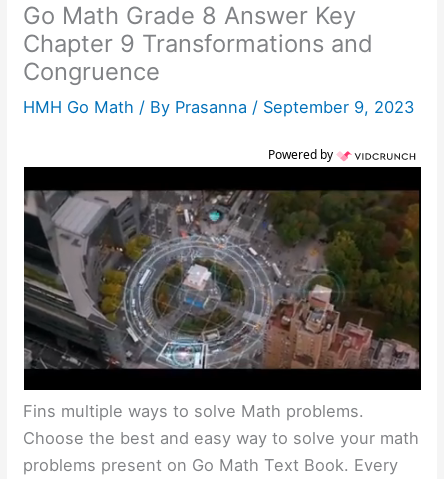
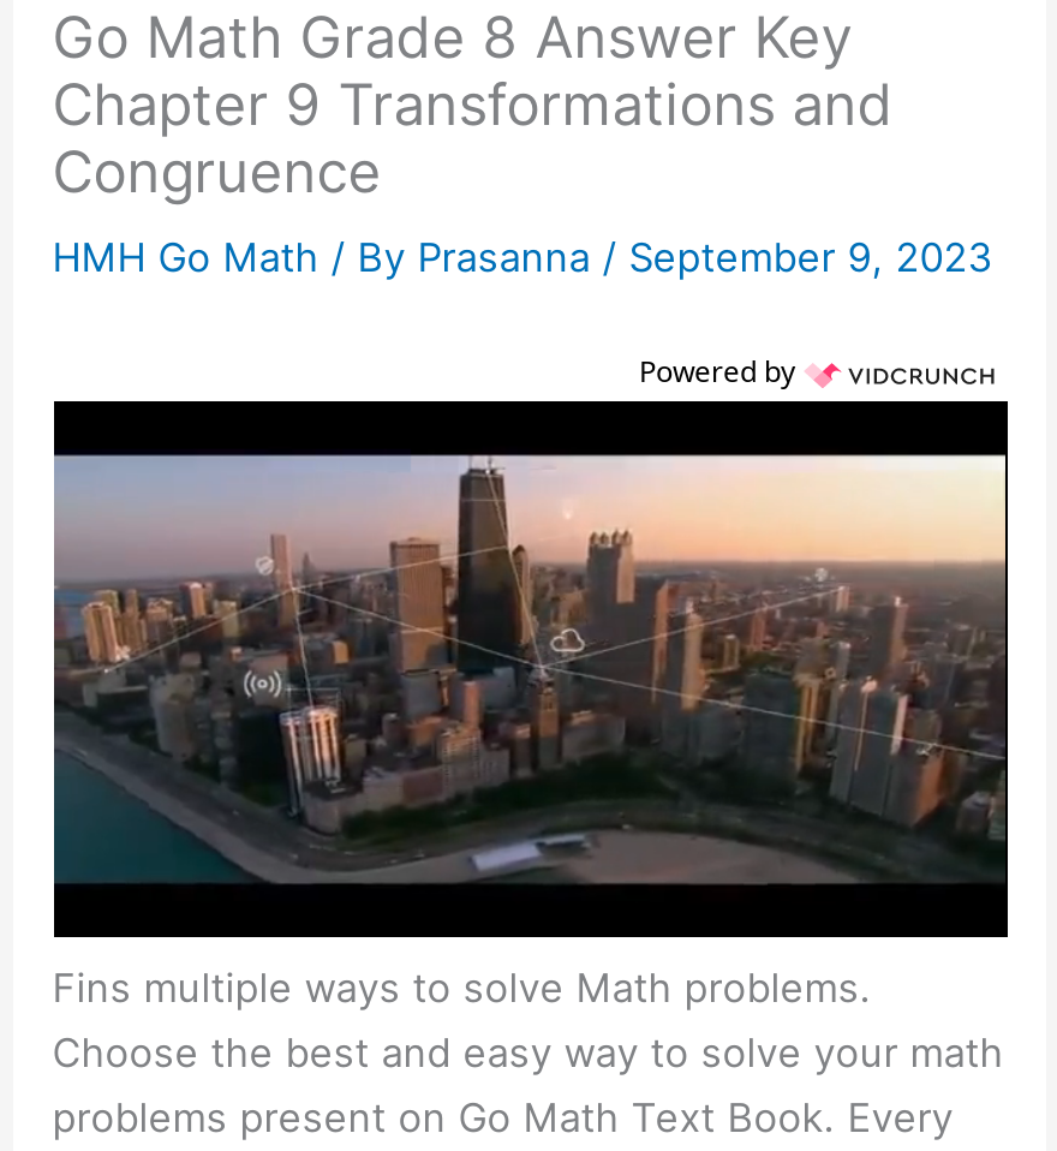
[24,189,421,370] [image] -> [54,452,1008,887] [image]

